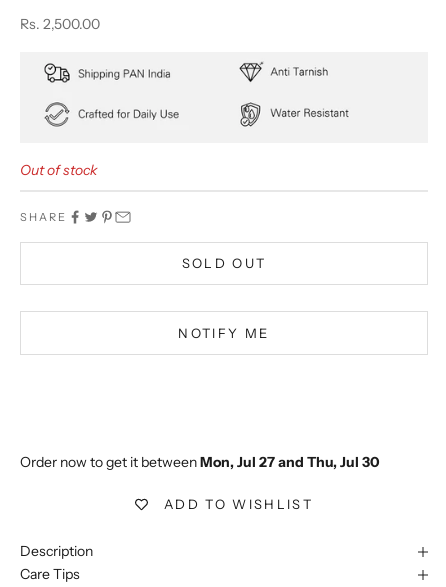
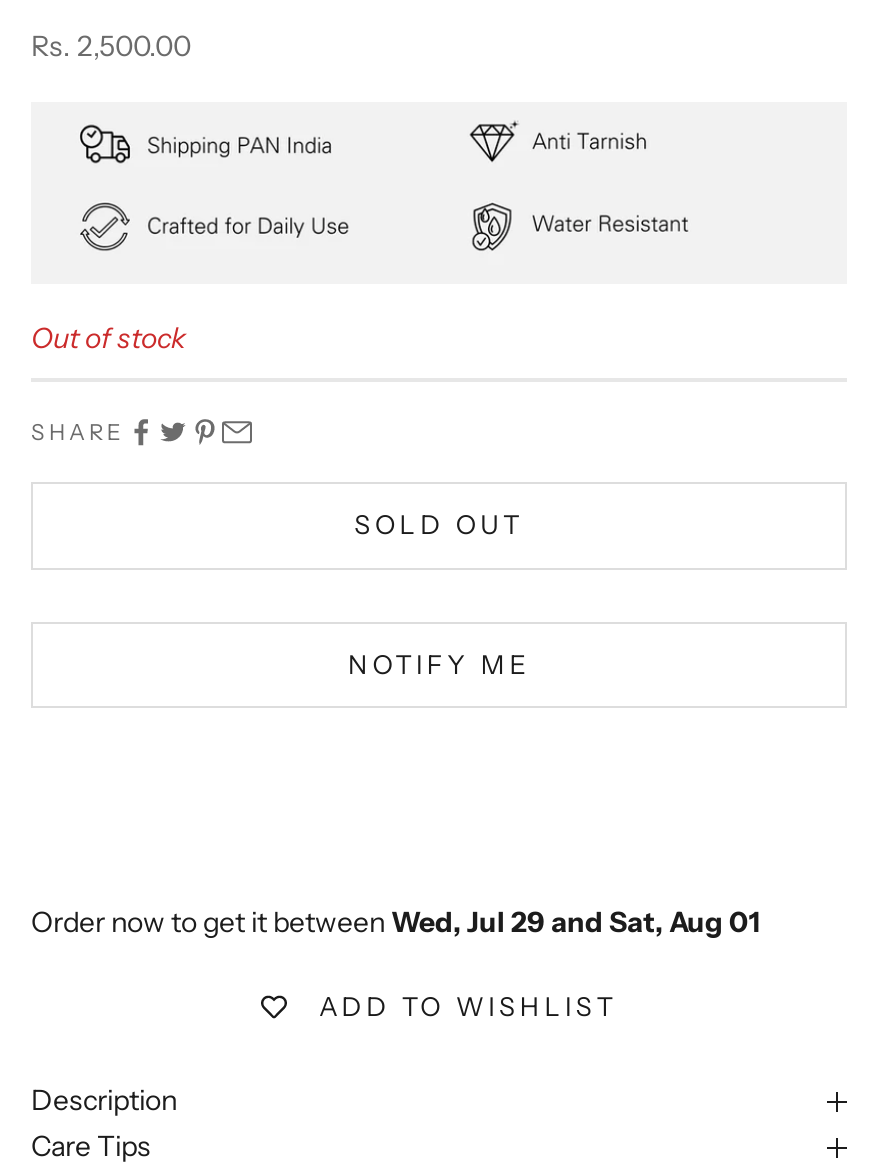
[20,453,380,471] Order now to get it between Mon, Jul 27 and Thu, Jul 30 -> [31,905,759,941] Order now to get it between Wed, Jul 29 and Sat, Aug 01

